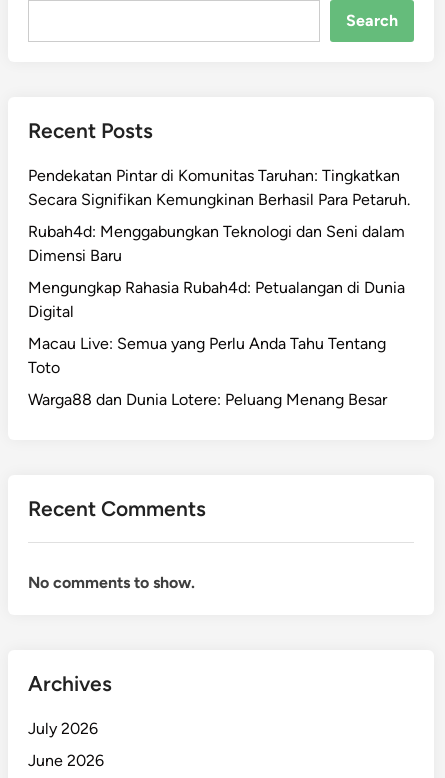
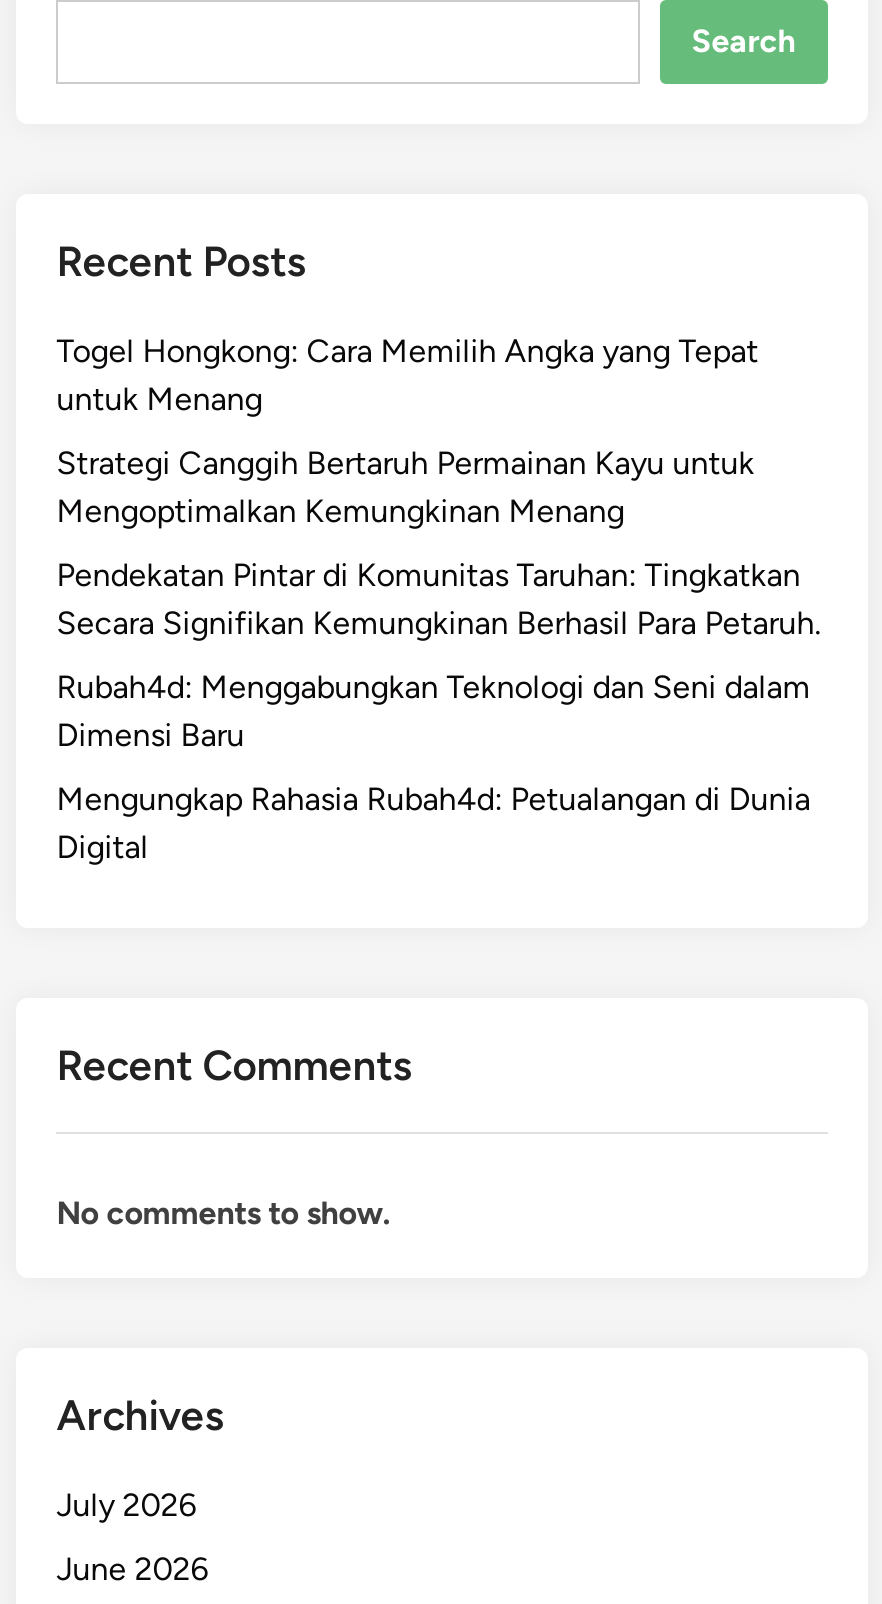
none -> [56,332,758,530] Togel Hongkong: Cara Memilih Angka yang Tepat | untuk Menang | Strategi Canggih Bertaruh Permainan Kayu untuk | Mengoptimalkan Kemungkinan Menang
moved [28,166,410,321] -> [56,556,820,866]: Pendekatan Pintar di Komunitas Taruhan: Tingkatkan | Secara Signifikan Kemungkinan Berhasil Para Petaruh. | Rubah4d: Menggabungkan Teknologi dan Seni dalam | Dimensi Baru | Mengungkap Rahasia Rubah4d: Petualangan di Dunia | Digital
[28,334,387,409] Macau Live: Semua yang Perlu Anda Tahu Tentang | Toto | Warga88 dan Dunia Lotere: Peluang Menang Besar -> none

